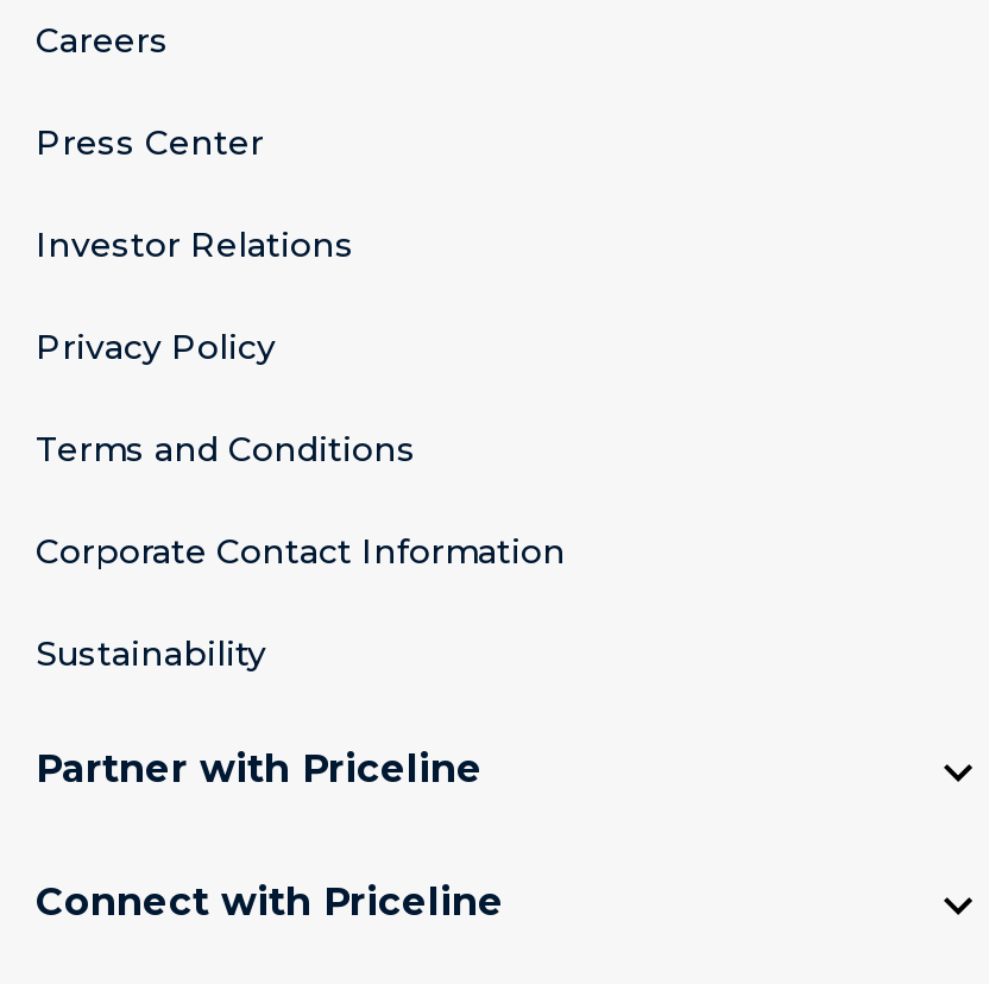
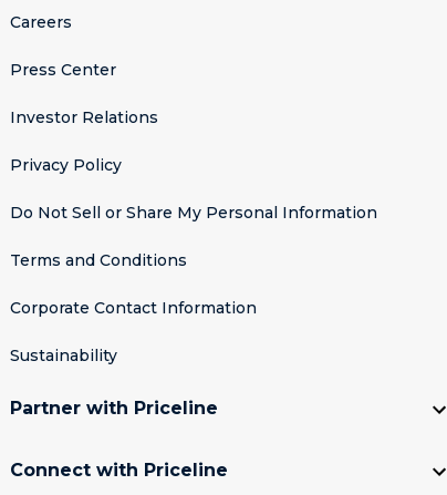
none -> [10,202,377,222] Do Not Sell or Share My Personal Information

